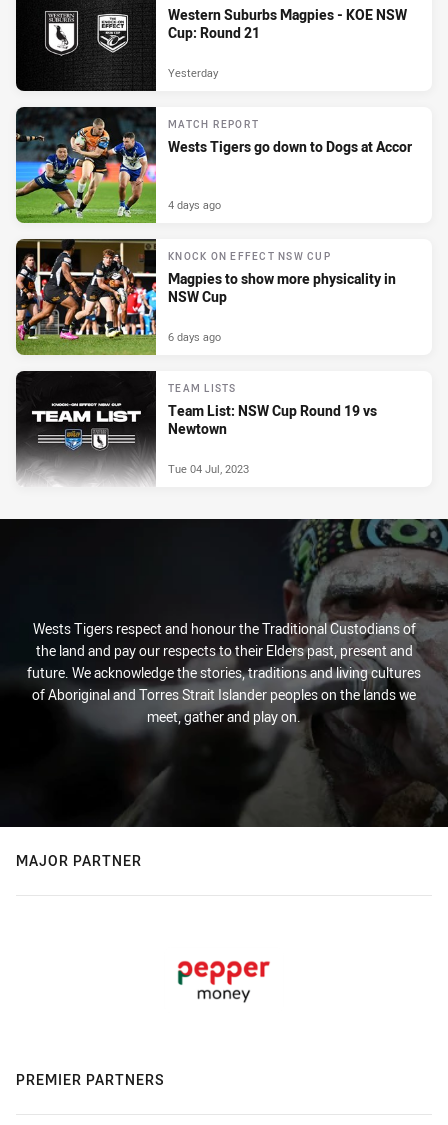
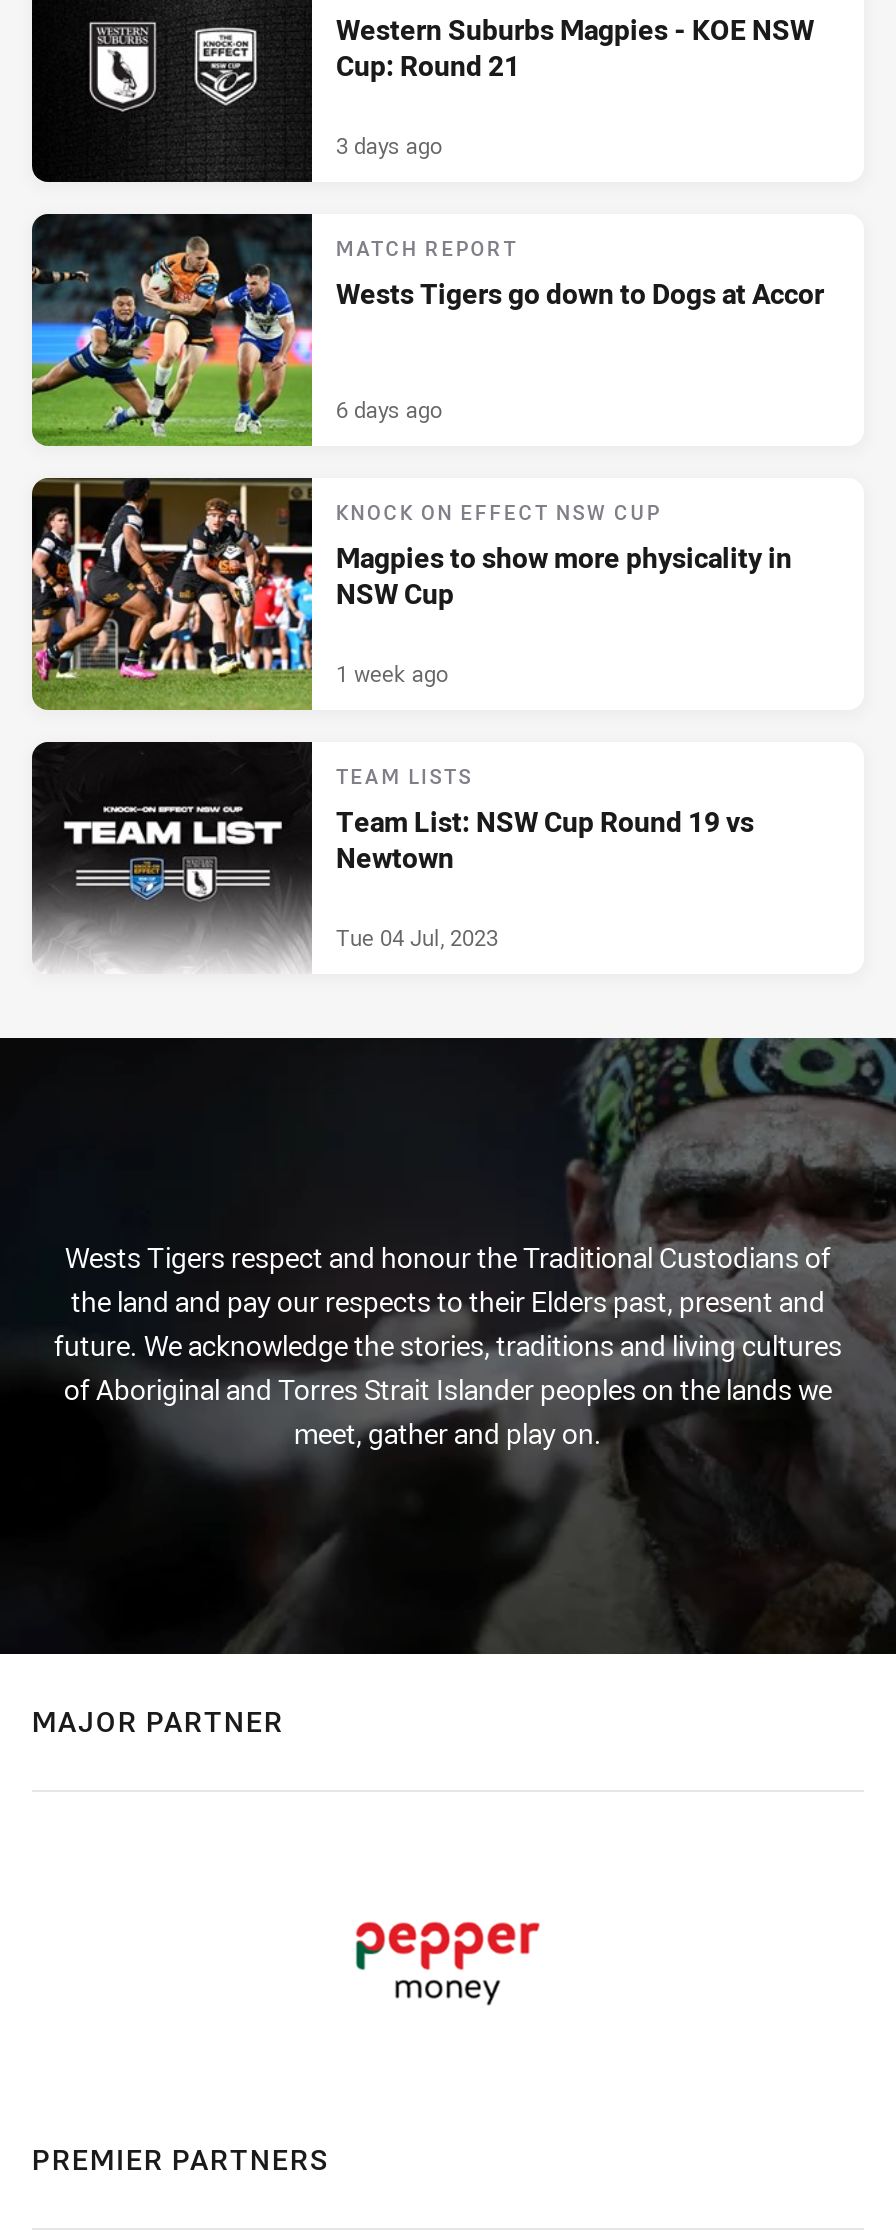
[168,65,218,80] Yesterday -> [336,131,442,161] 3 days ago
[168,197,221,212] 4 days ago -> [336,395,442,425] 6 days ago
[168,329,221,344] 6 days ago -> [336,659,448,689] 1 week ago

